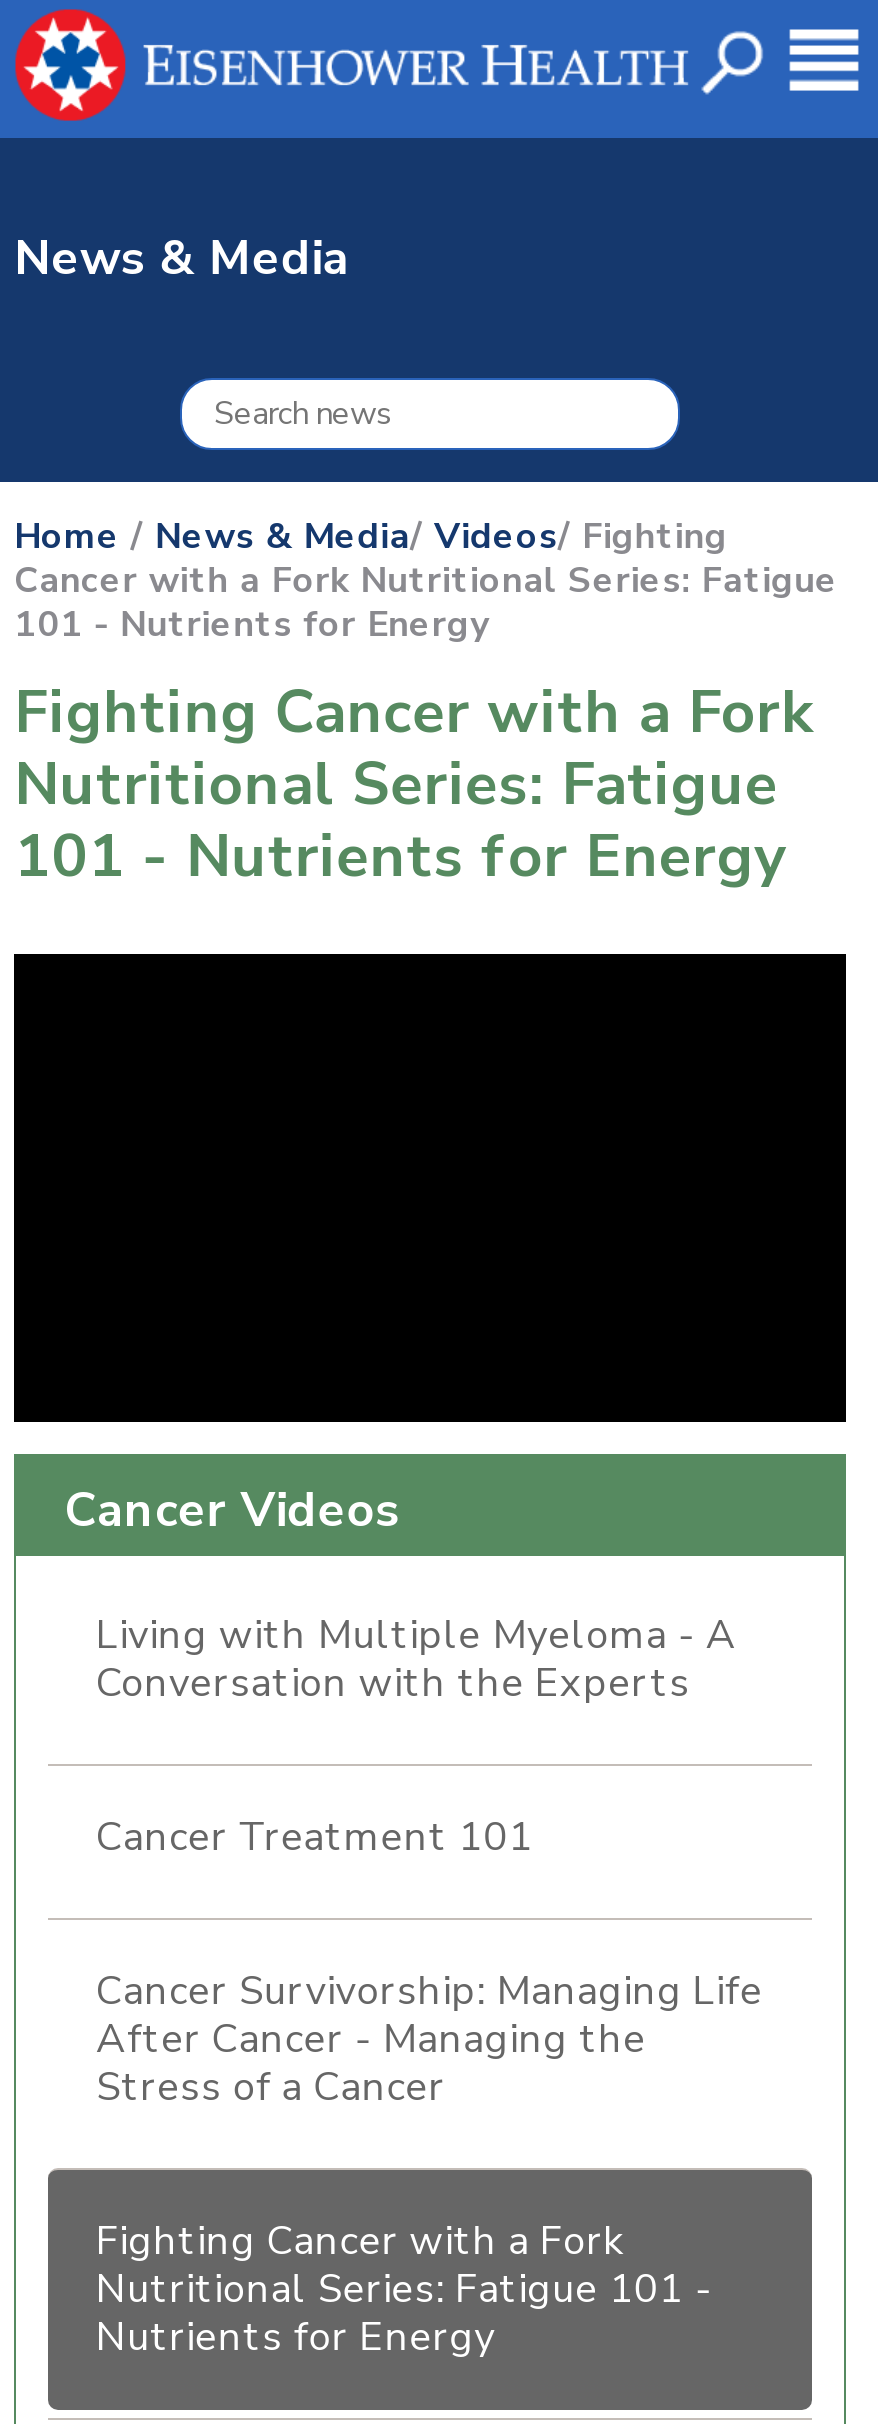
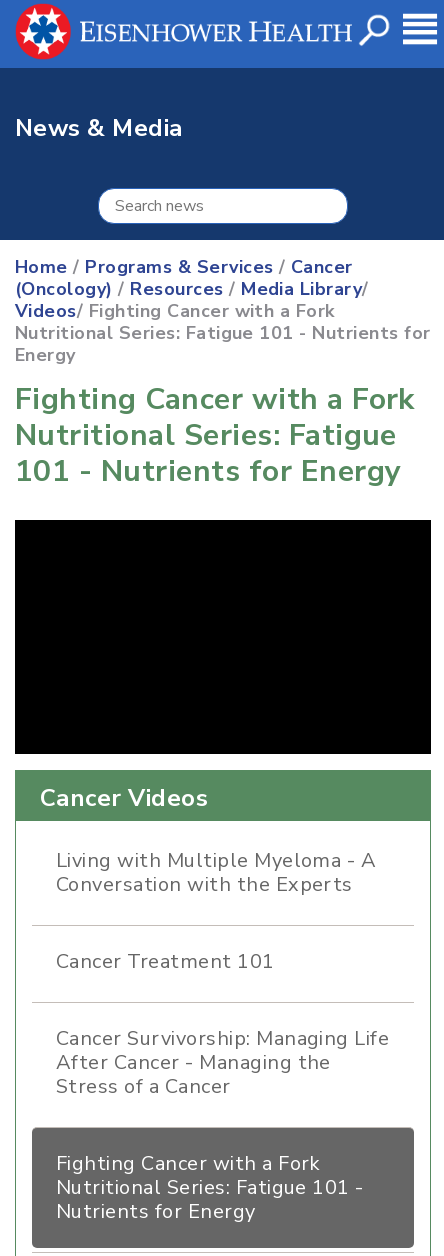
[14,512,838,648] Home / News & Media/ Videos/ Fighting | Cancer with a Fork Nutritional Series: Fatigue | 101 - Nutrients for Energy -> [15,255,431,367] Home / Programs & Services / Cancer | (Oncology) / Resources / Media Library/ | Videos/ Fighting Cancer with a Fork | Nutritional Series: Fatigue 101 - Nutrients for | Energy

